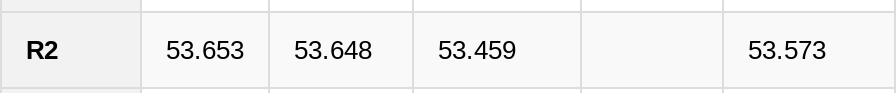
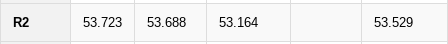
[166,35,244,65] 53.653 -> [83,15,122,30] 53.723
[294,35,372,65] 53.648 -> [147,15,186,30] 53.688
[438,35,516,65] 53.459 -> [219,15,258,30] 53.164
[748,35,826,65] 53.573 -> [374,15,413,30] 53.529

